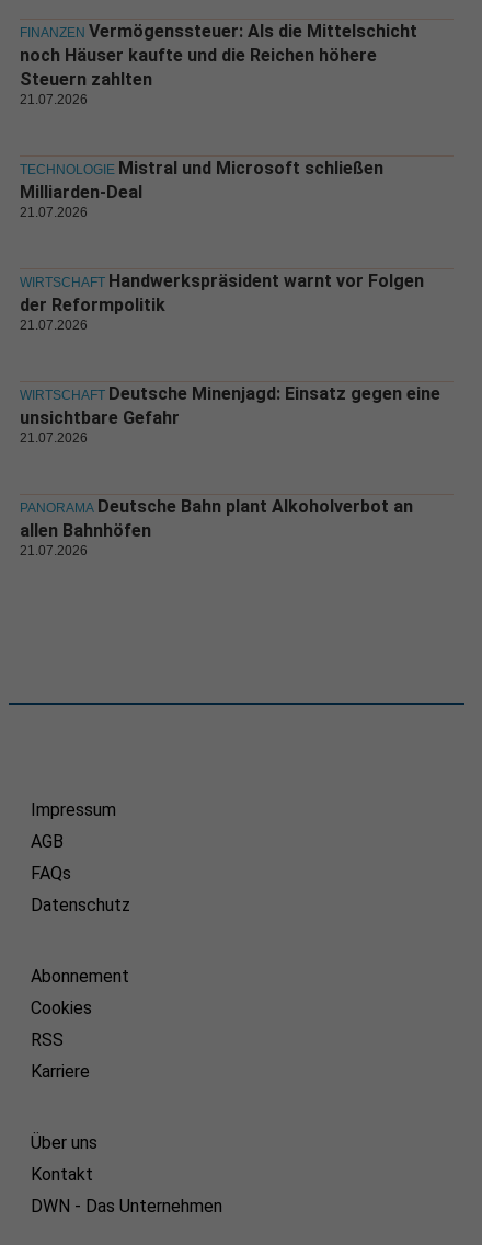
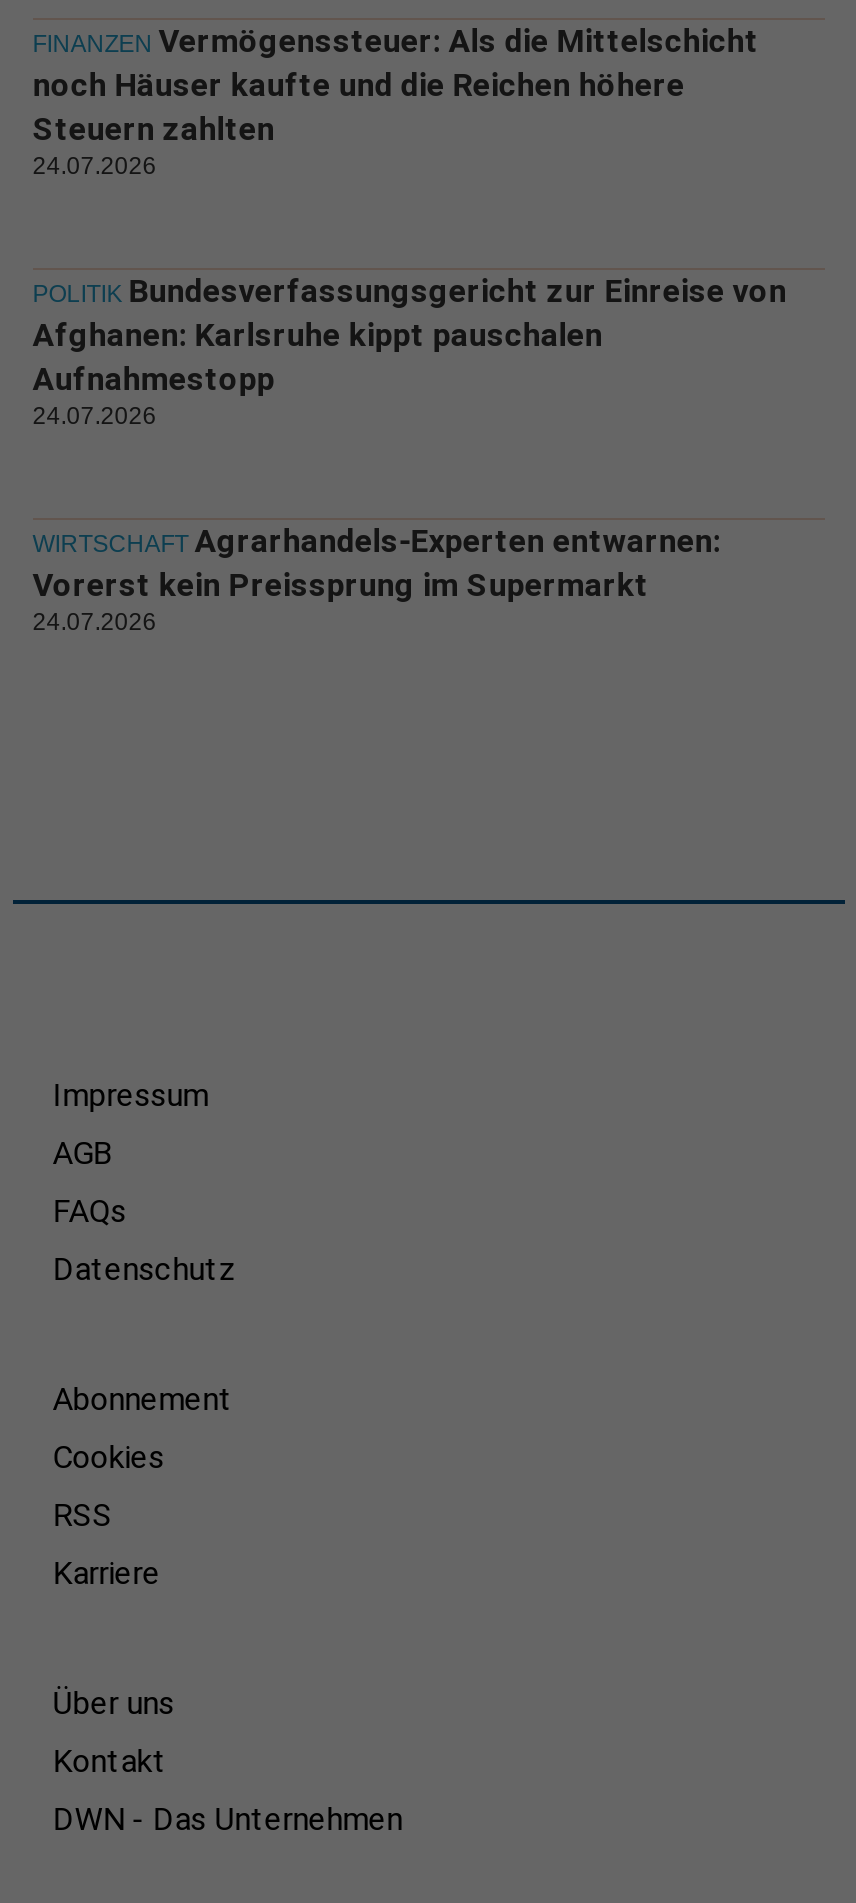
[19,92,440,559] 21.07.2026 | TECHNOLOGIE Mistral und Microsoft schließen | Milliarden-Deal | 21.07.2026 | WIRTSCHAFT Handwerkspräsident warnt vor Folgen | der Reformpolitik | 21.07.2026 | WIRTSCHAFT Deutsche Minenjagd: Einsatz gegen eine | unsichtbare Gefahr | 21.07.2026 | PANORAMA Deutsche Bahn plant Alkoholverbot an | allen Bahnhöfen | 21.07.2026 -> [32,152,786,636] 24.07.2026 | POLITIK Bundesverfassungsgericht zur Einreise von | Afghanen: Karlsruhe kippt pauschalen | Aufnahmestopp | 24.07.2026 | WIRTSCHAFT Agrarhandels-Experten entwarnen: | Vorerst kein Preissprung im Supermarkt | 24.07.2026

